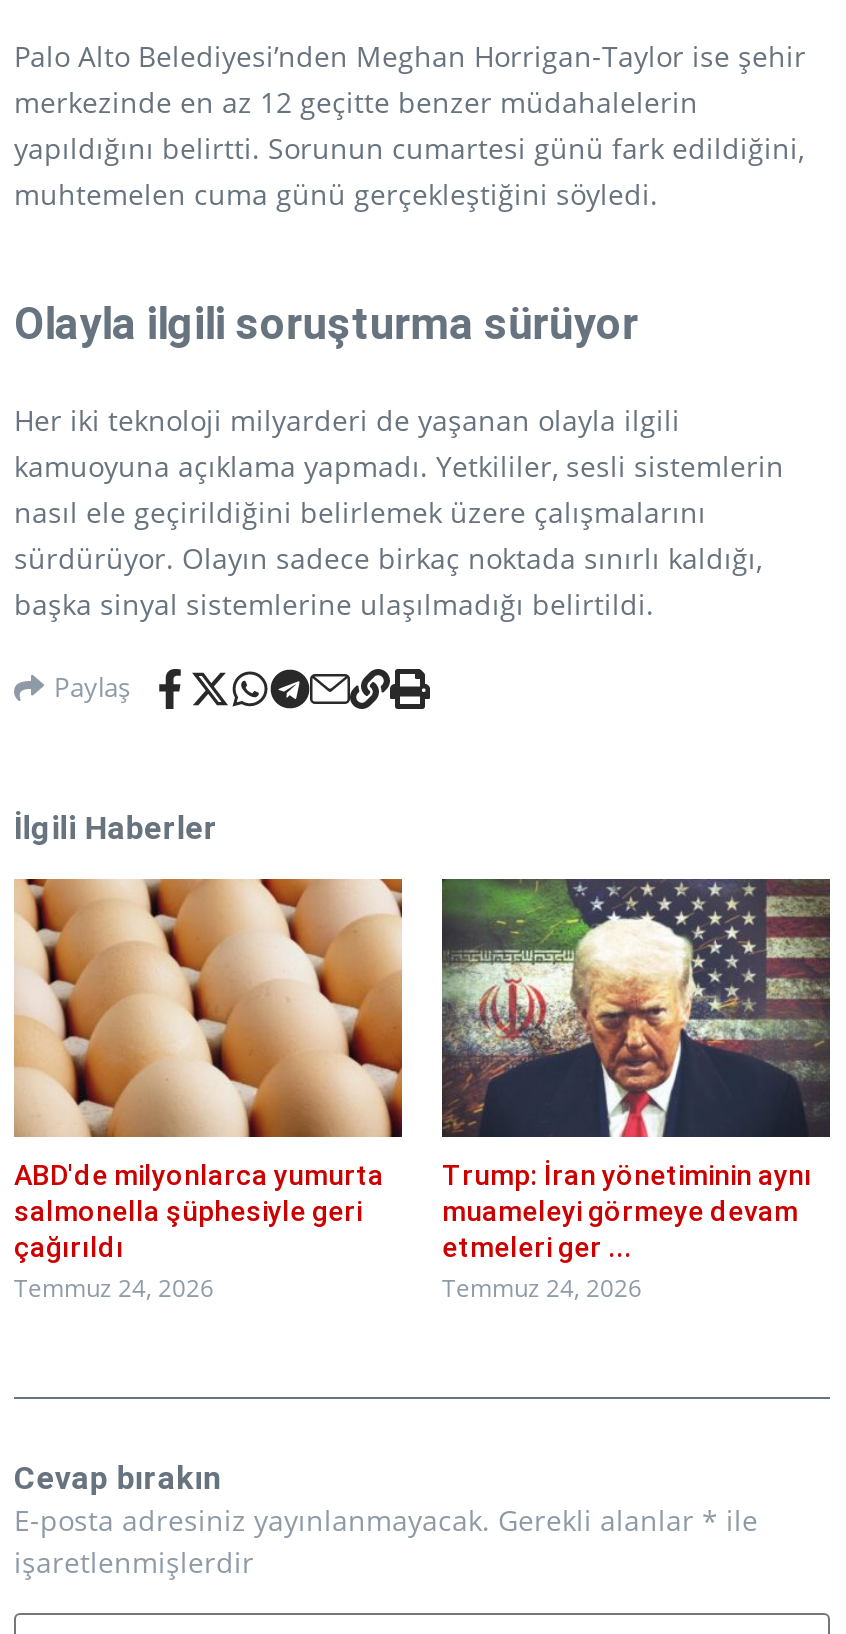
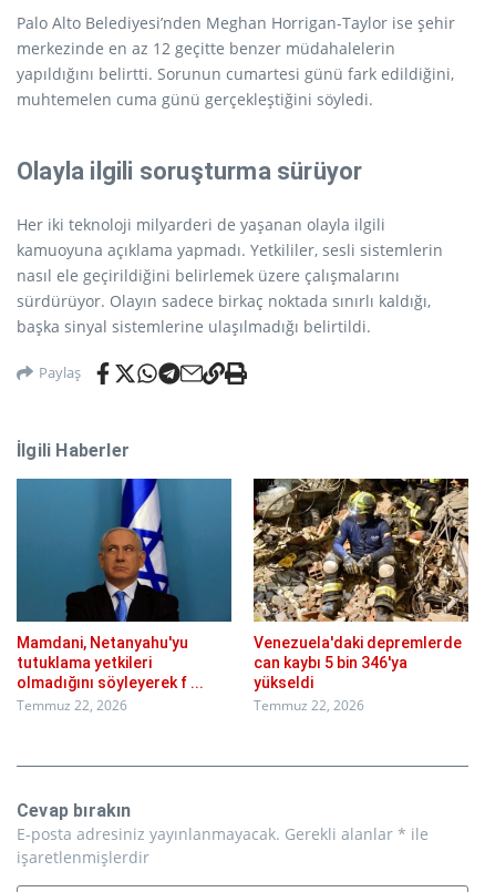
[12,877,404,1305] [image] | ABD'de milyonlarca yumurta | salmonella şüphesiyle geri | çağırıldı | Temmuz 24, 2026 -> [16,478,233,714] [image] | Mamdani, Netanyahu'yu | tutuklama yetkileri | olmadığını söyleyerek f ... | Temmuz 22, 2026
[440,877,832,1305] [image] | Trump: İran yönetiminin aynı | muameleyi görmeye devam | etmeleri ger ... | Temmuz 24, 2026 -> [252,478,469,714] [image] | Venezuela'daki depremlerde | can kaybı 5 bin 346'ya | yükseldi | Temmuz 22, 2026

